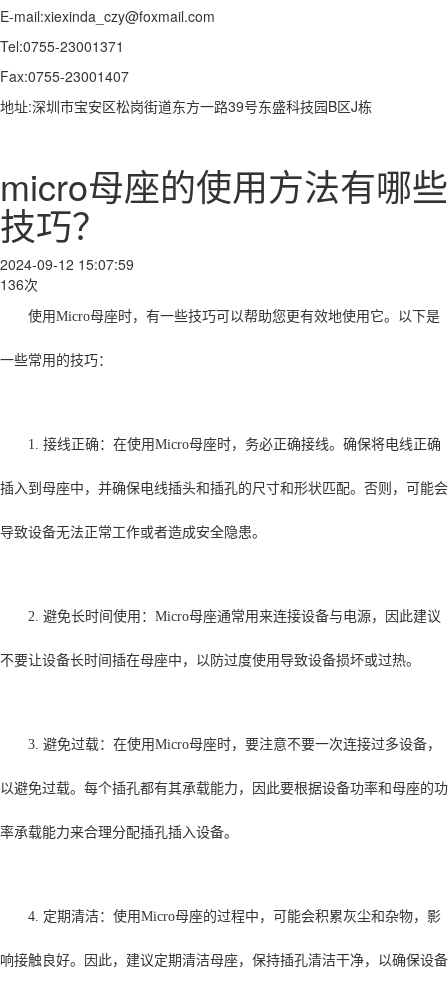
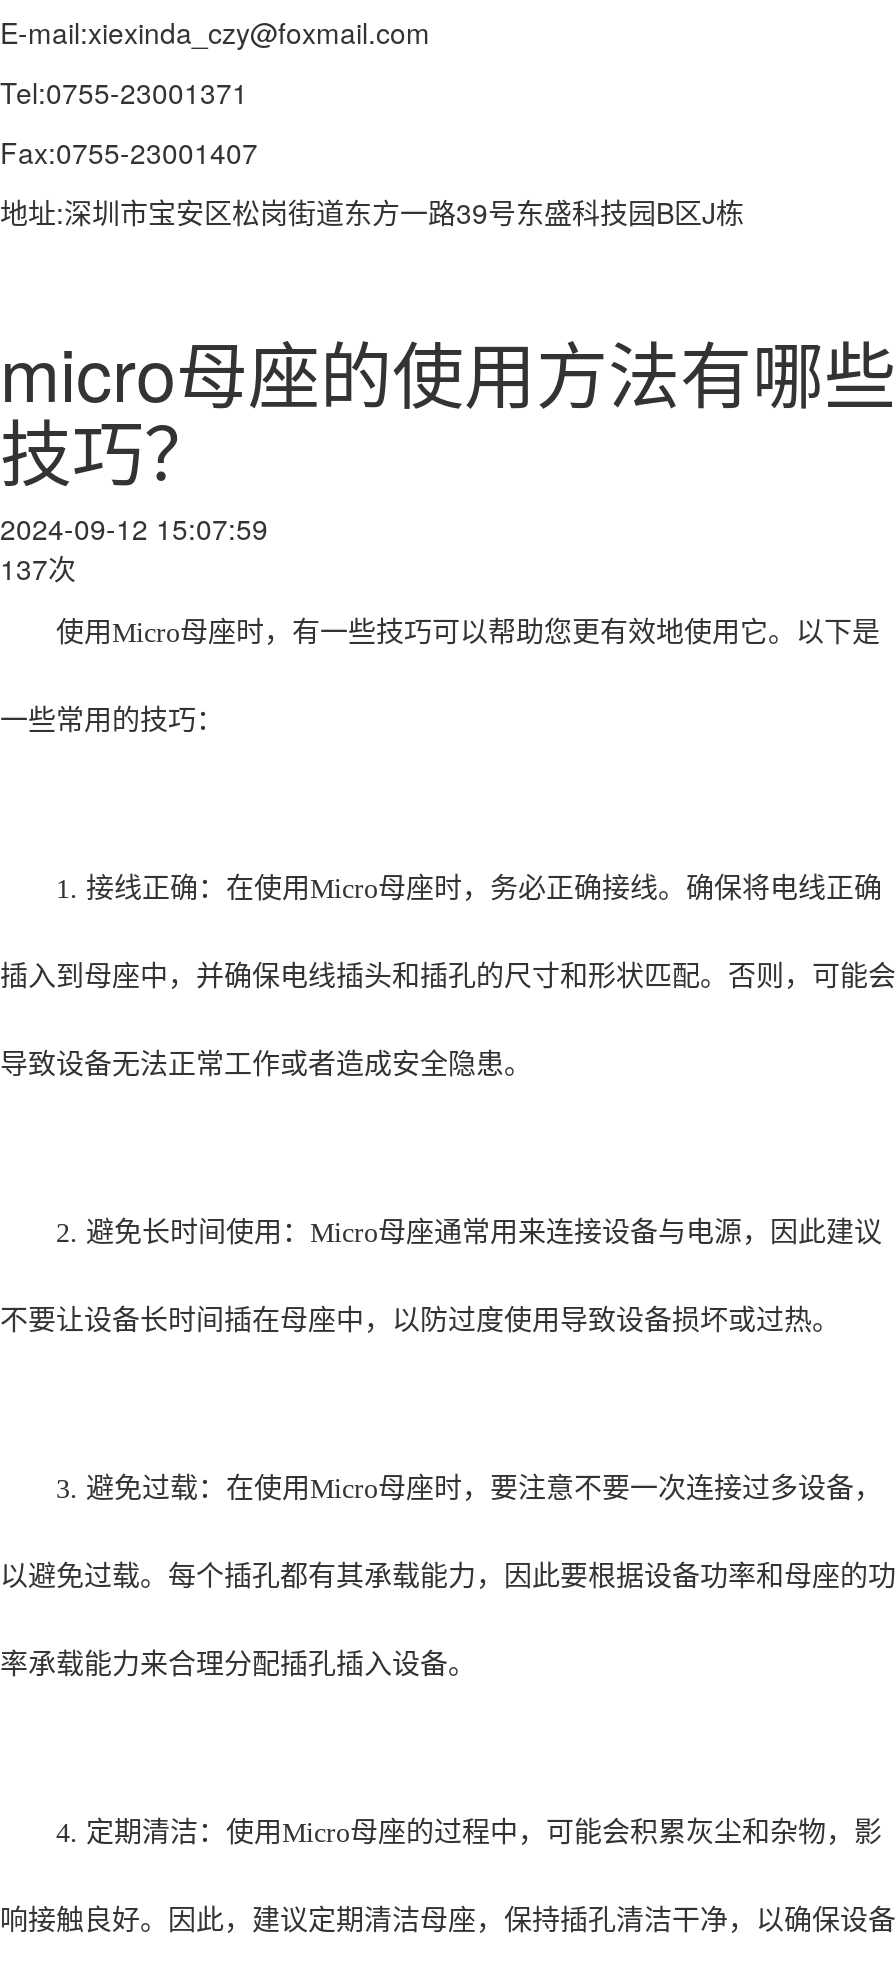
[0,274,38,294] 136次 -> [0,547,76,587] 137次

